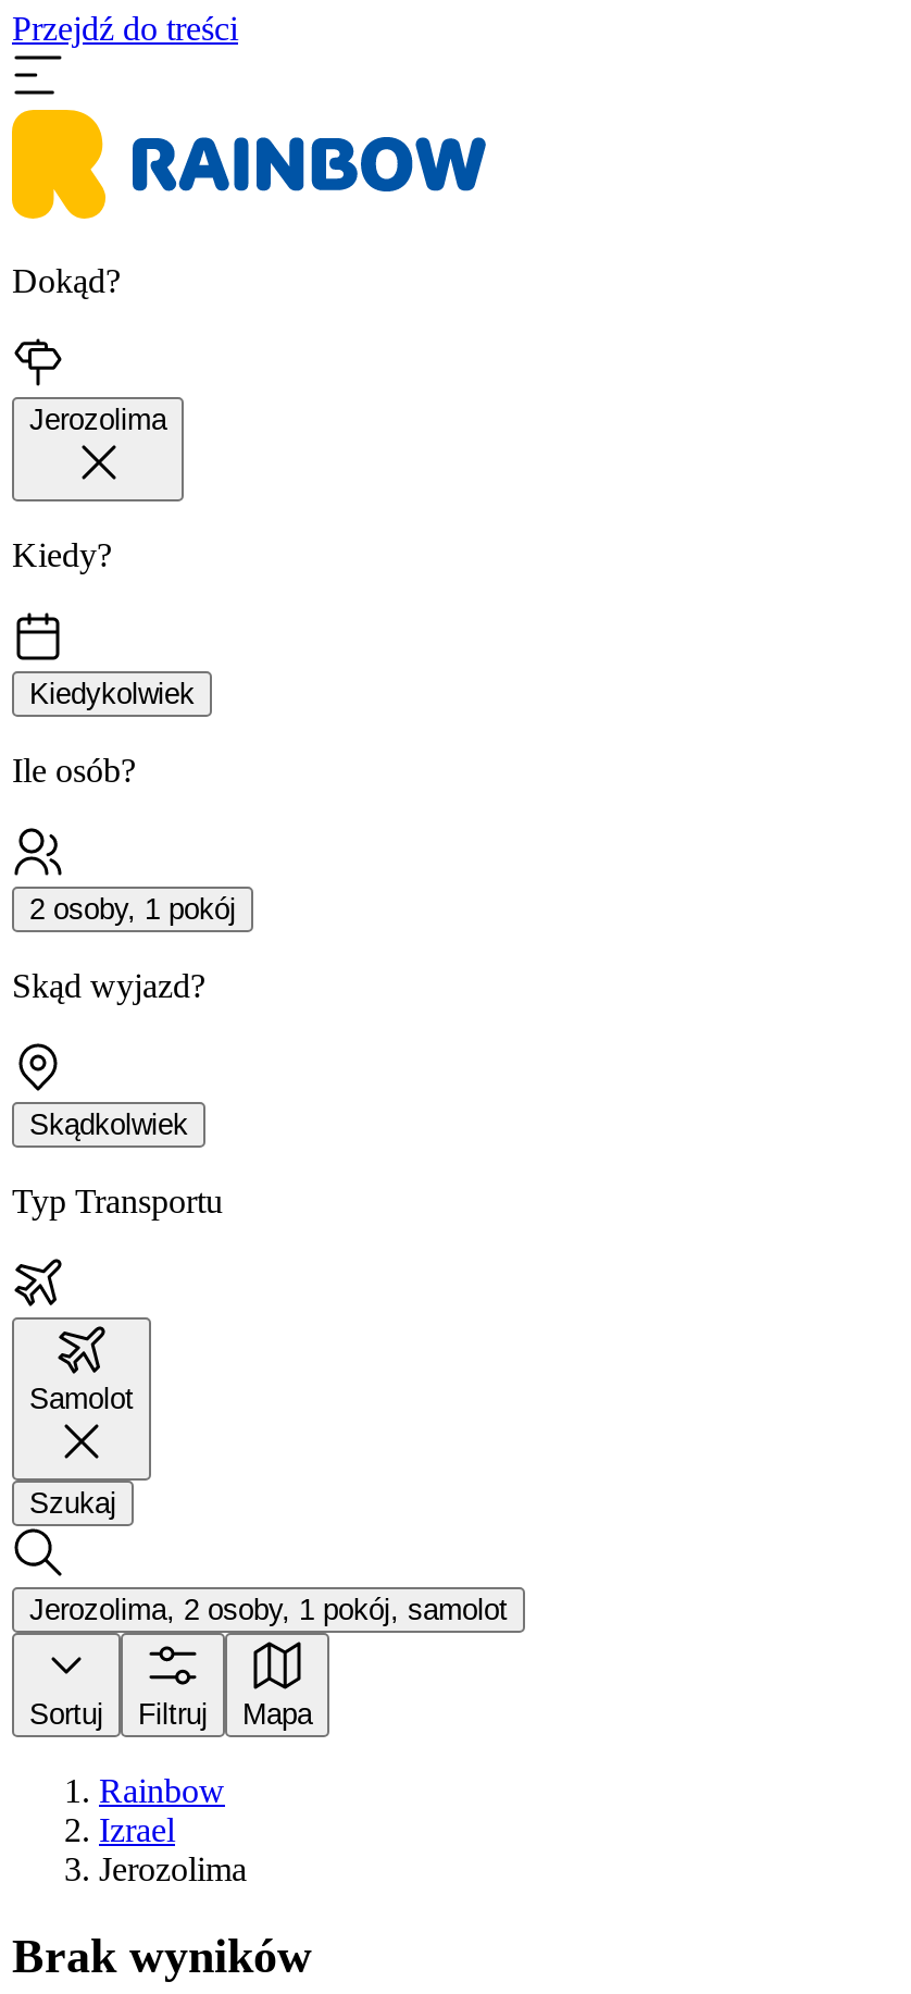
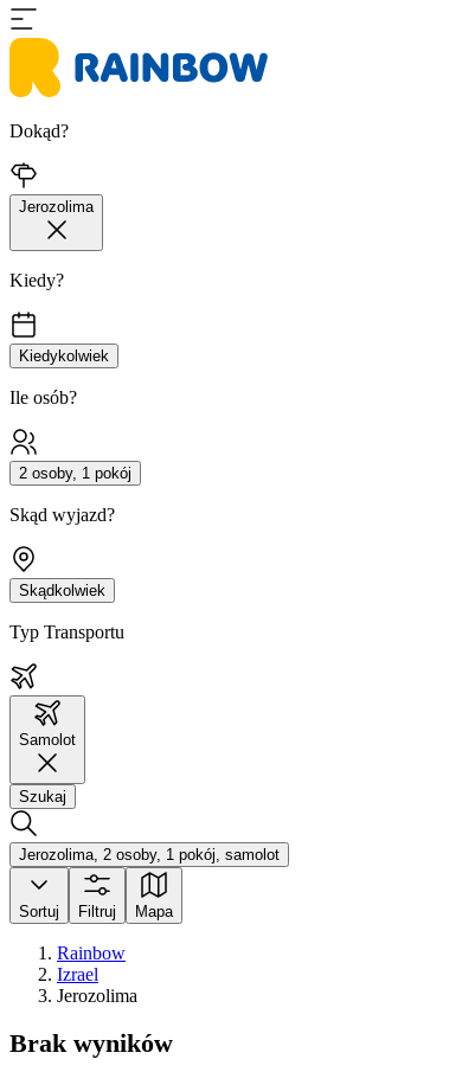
[12,10,238,47] Przejdź do treści -> none

